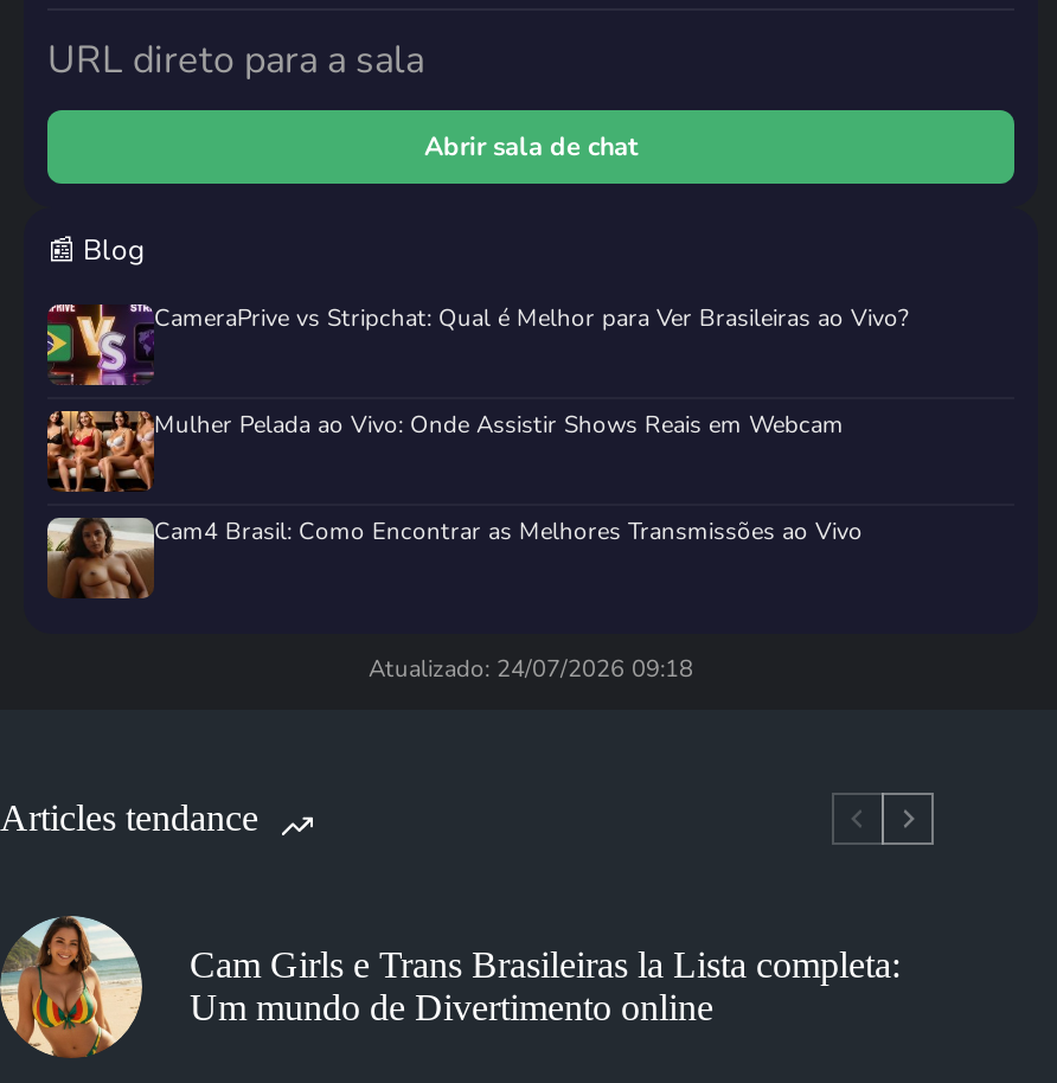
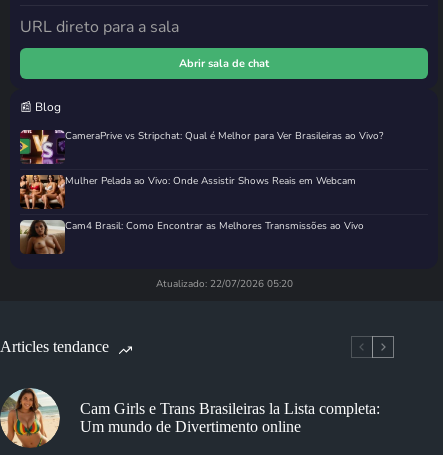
[369,653,693,686] Atualizado: 24/07/2026 09:18 -> [155,277,292,291] Atualizado: 22/07/2026 05:20

